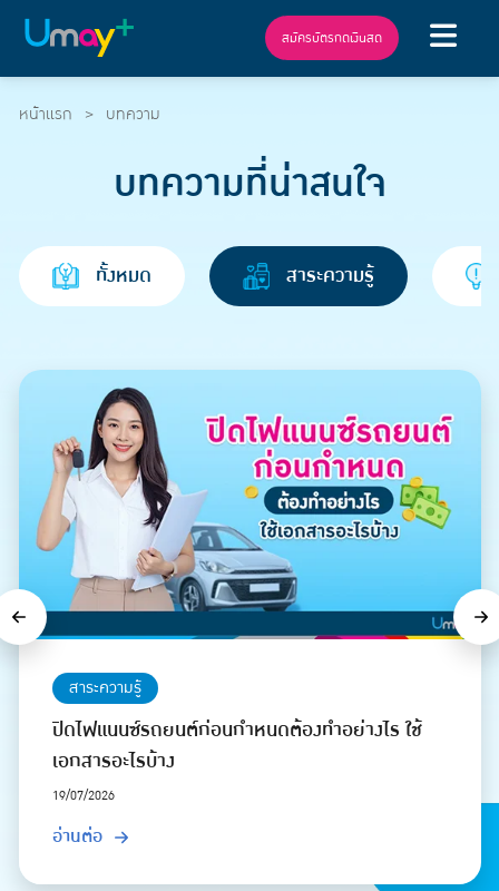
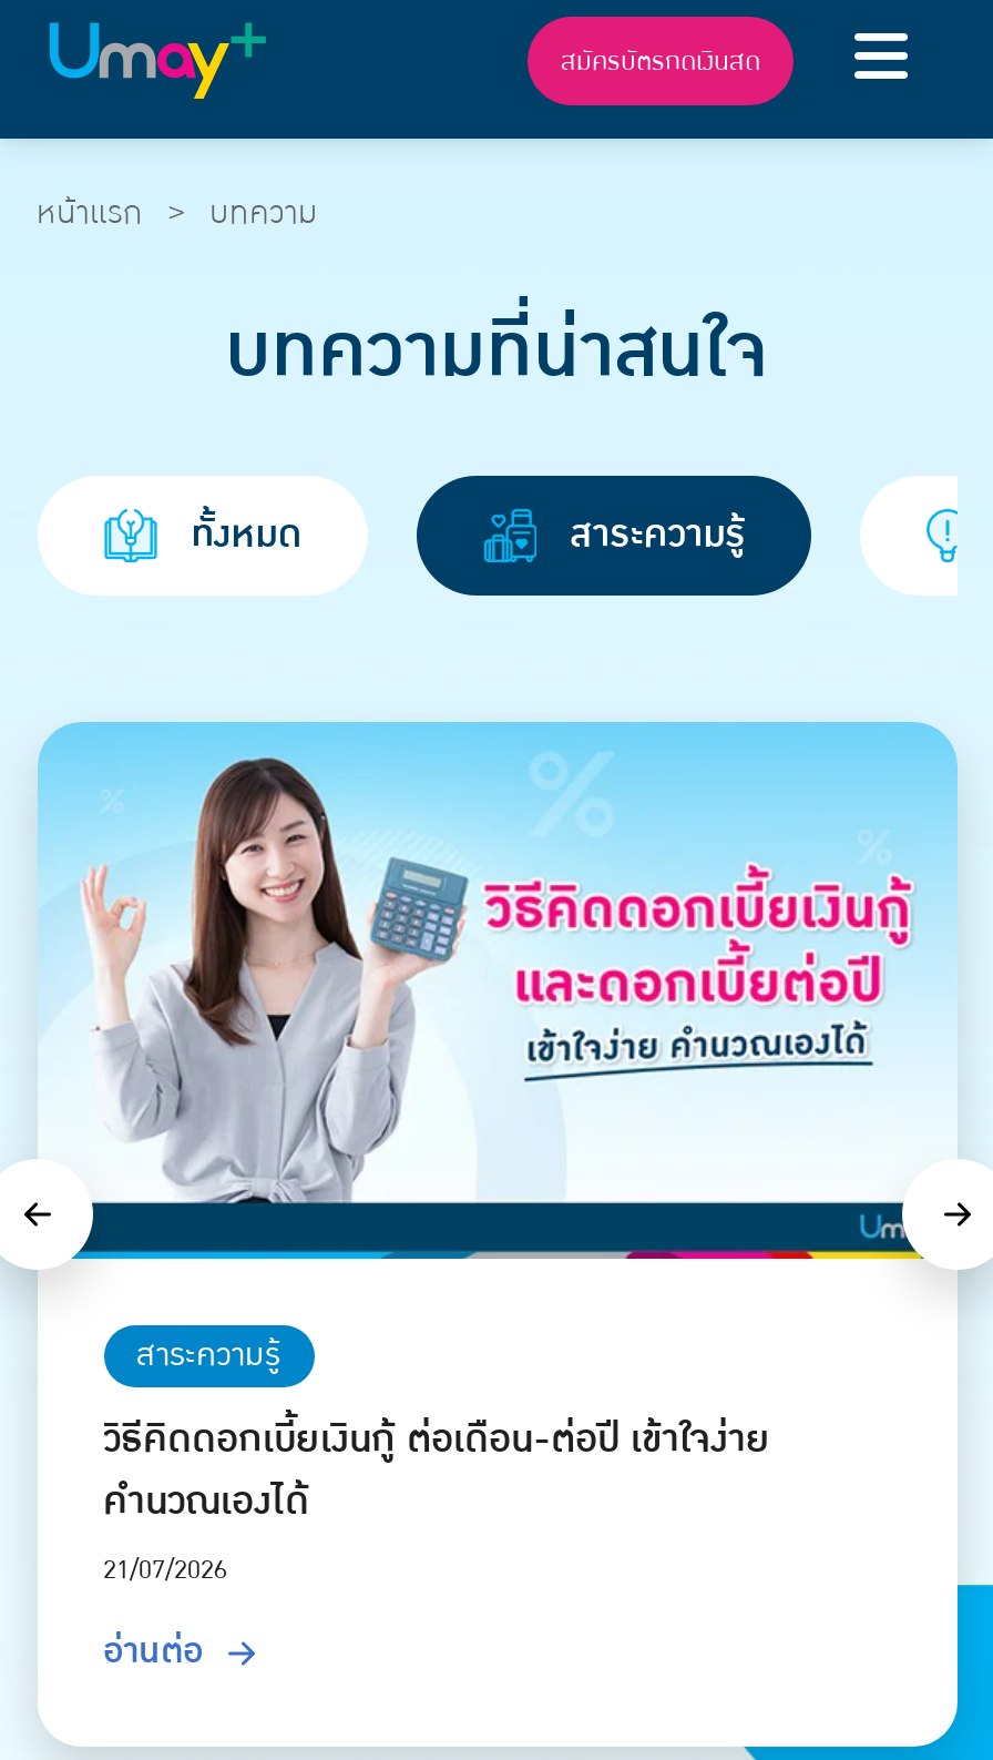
[18,371,482,613] [image] -> [38,722,958,1205] [image]
[52,714,422,806] ปิดไฟแนนซ์รถยนต์ก่อนกำหนดต้องทำอย่างไร ใช้ | เอกสารอะไรบ้าง | 19/07/2026 -> [103,1407,770,1591] วิธีคิดดอกเบี้ยเงินกู้ ต่อเดือน-ต่อปี เข้าใจง่าย | คำนวณเองได้ | 21/07/2026

